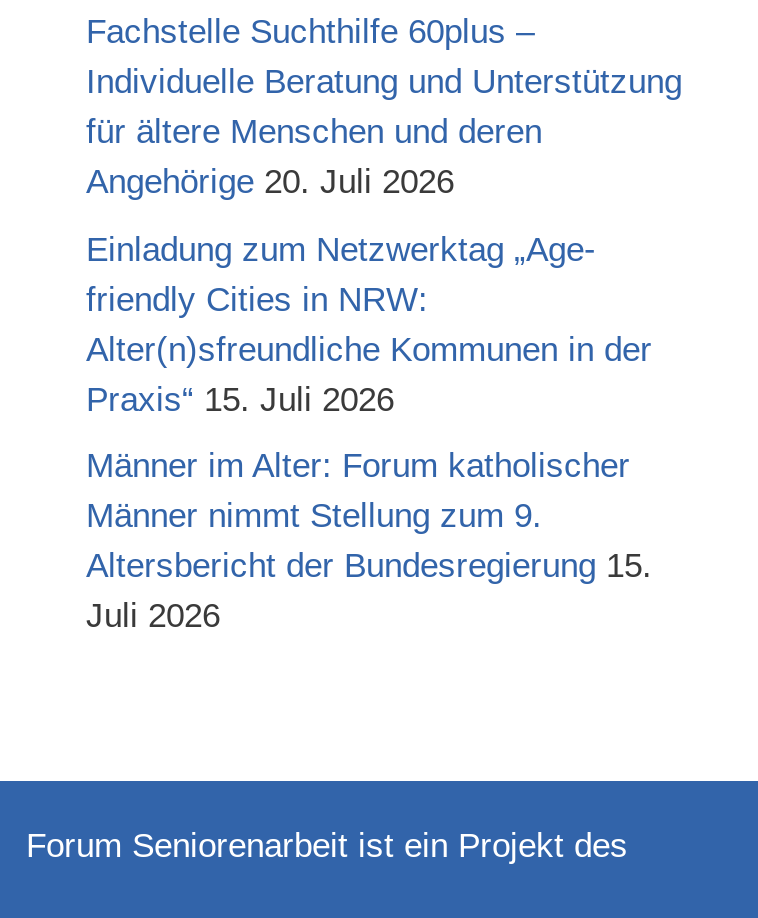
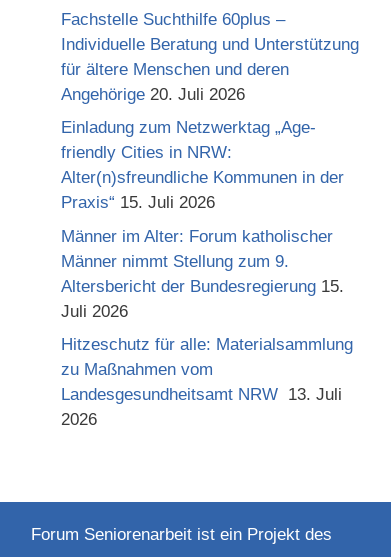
none -> [61,335,353,429] Hitzeschutz für alle: Materialsammlung | zu Maßnahmen vom | Landesgesundheitsamt NRW 13. Juli | 2026

